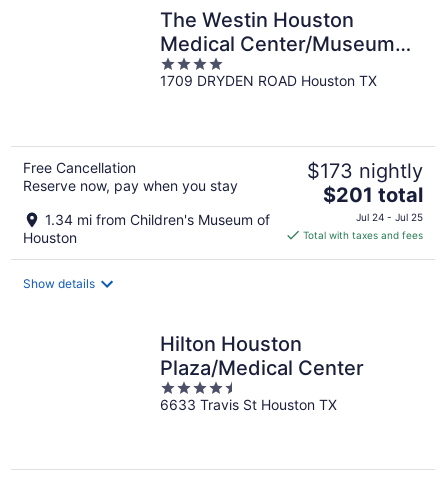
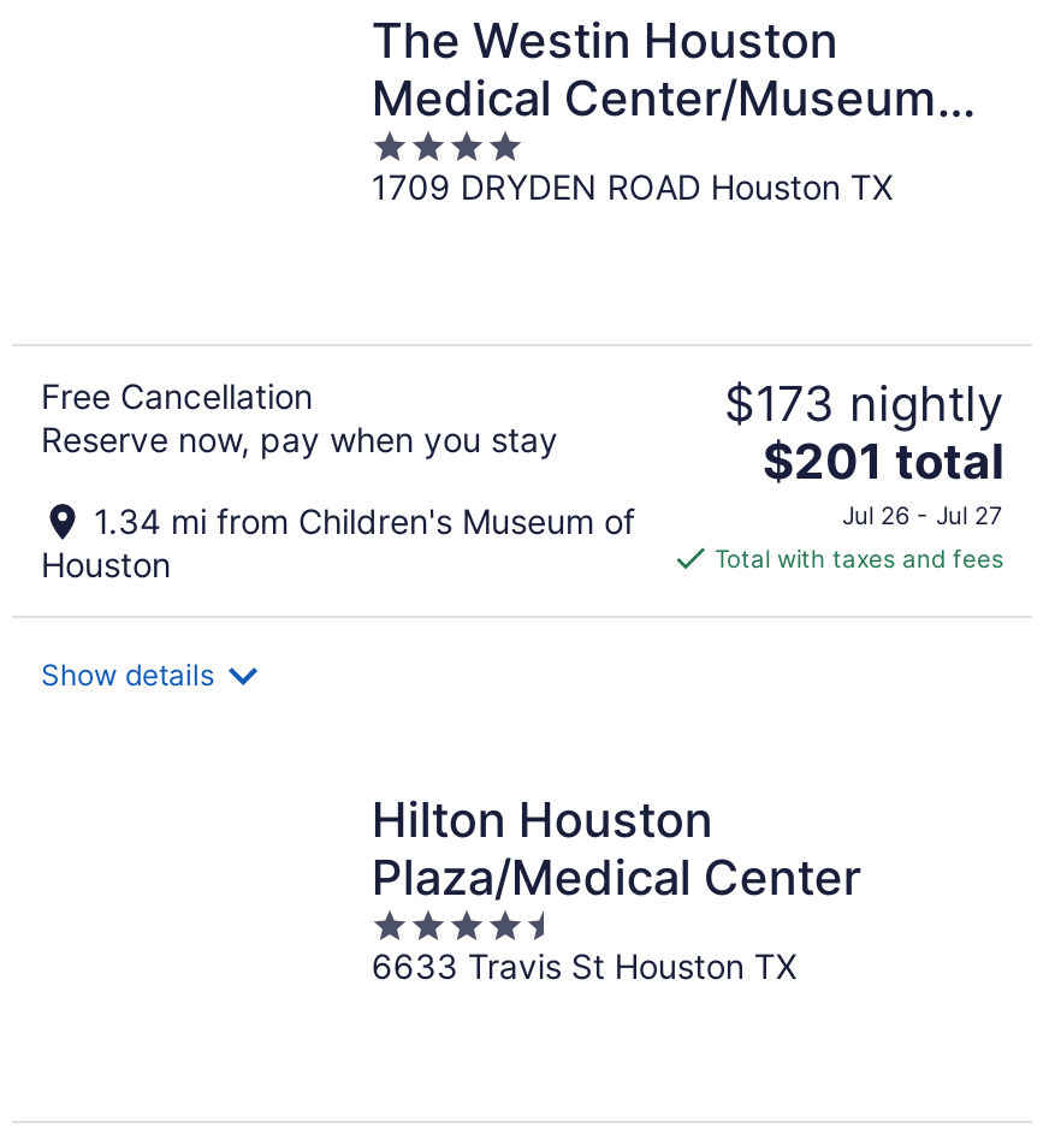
[356,211,423,223] Jul 24 - Jul 25 -> [842,499,1003,528] Jul 26 - Jul 27

